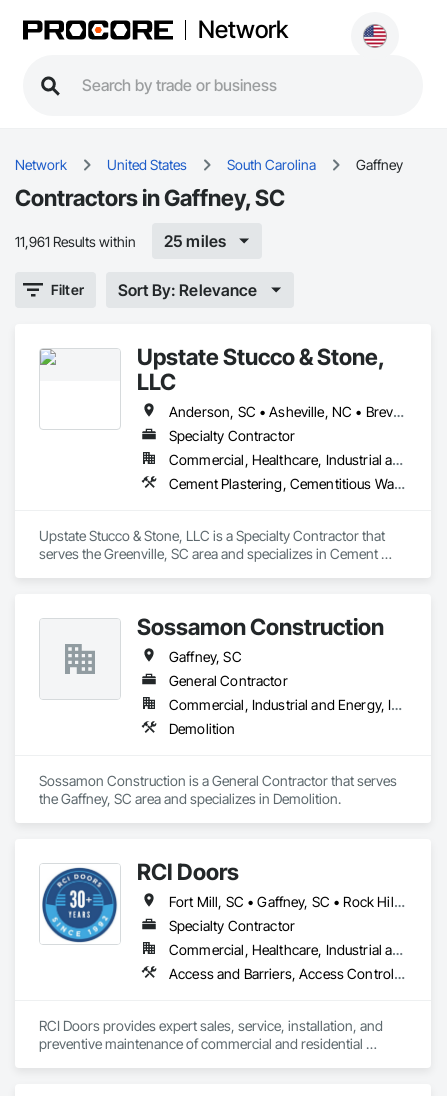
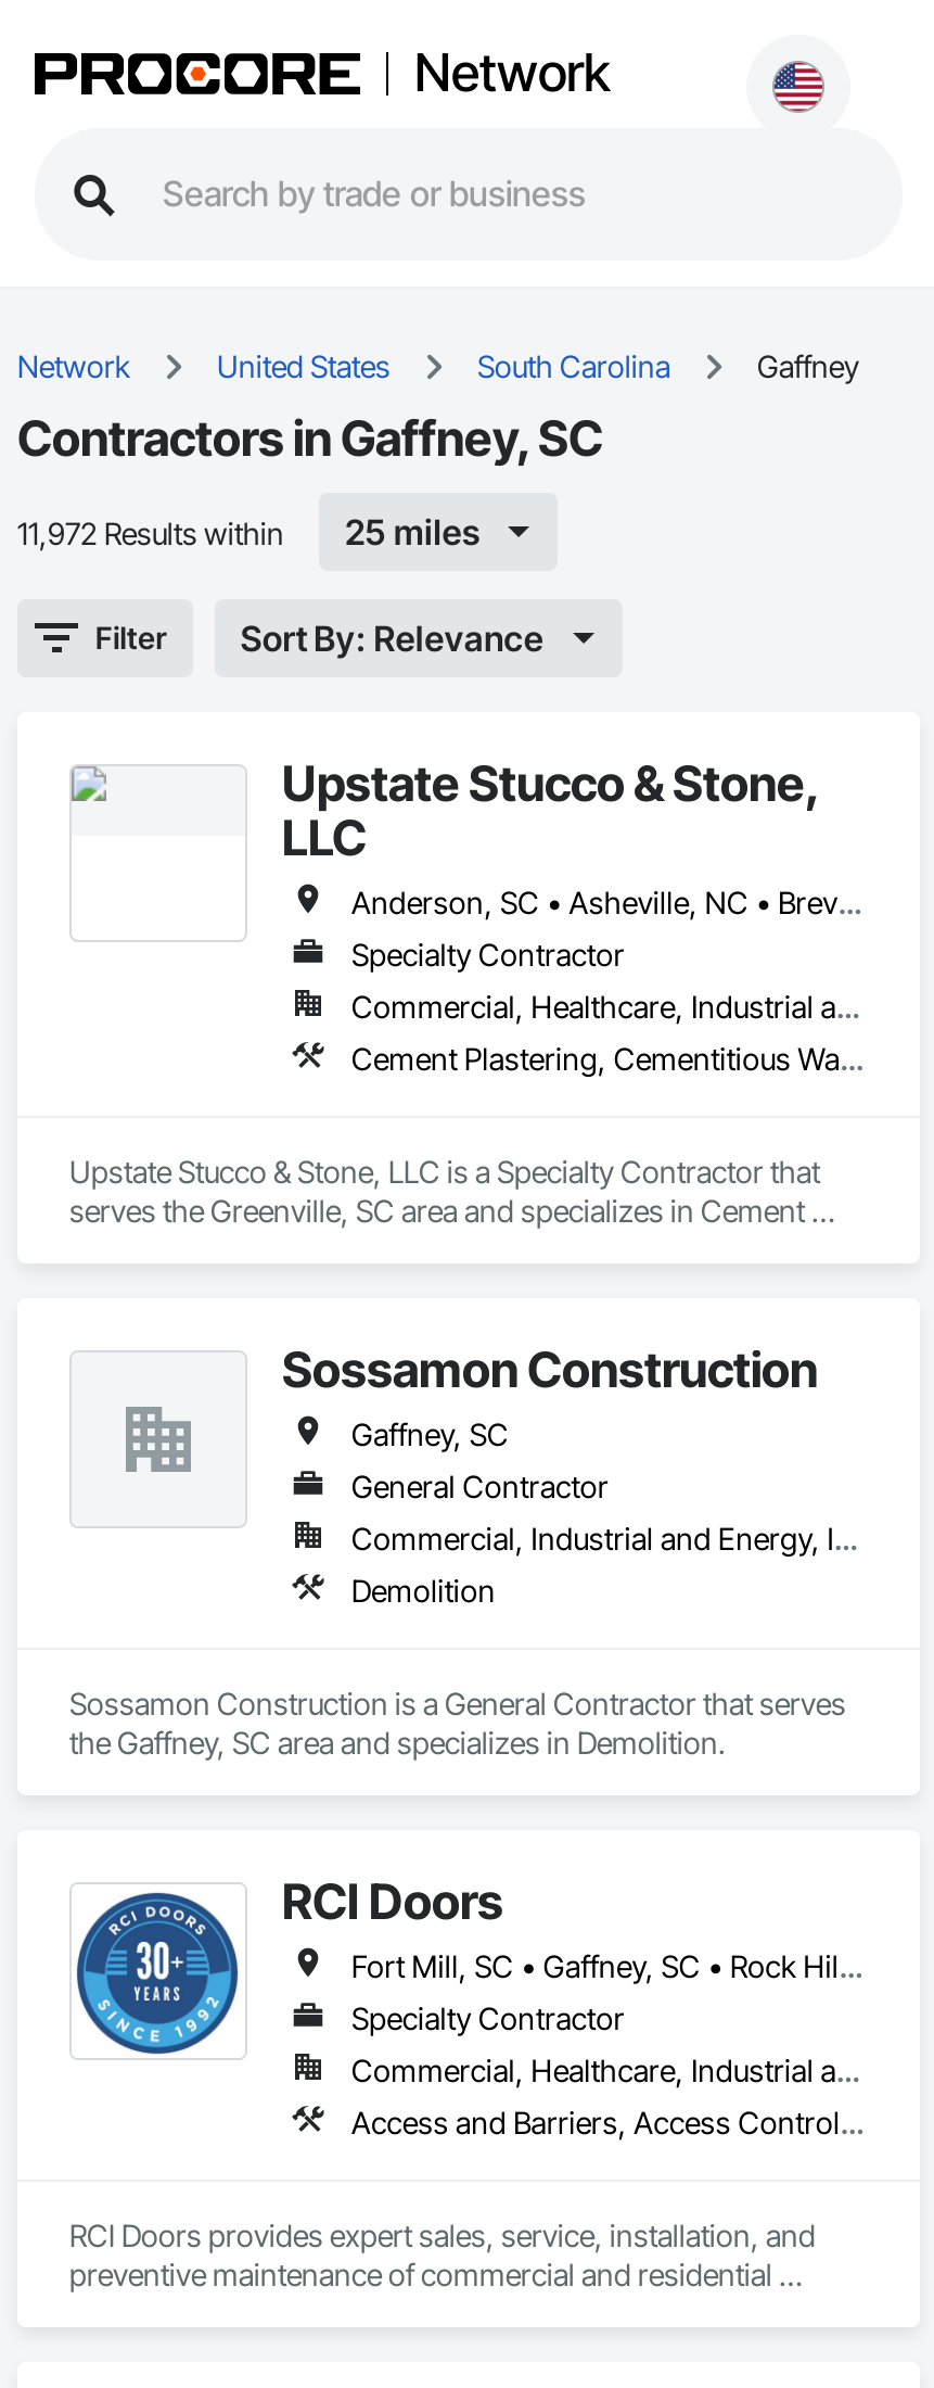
[15,232,136,249] 11,961 Results within -> [17,513,284,550] 11,972 Results within

